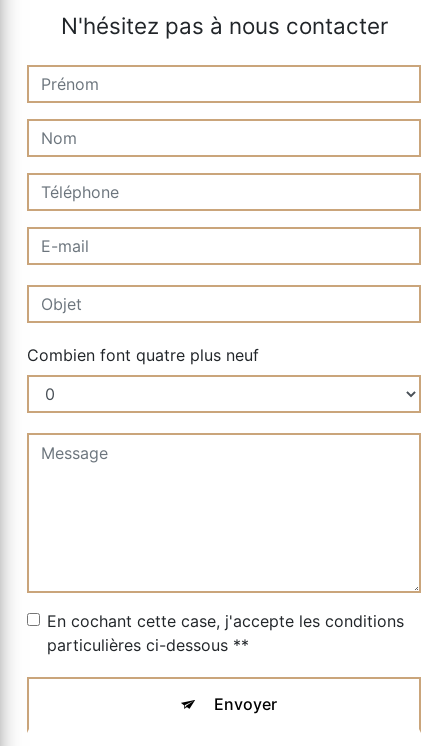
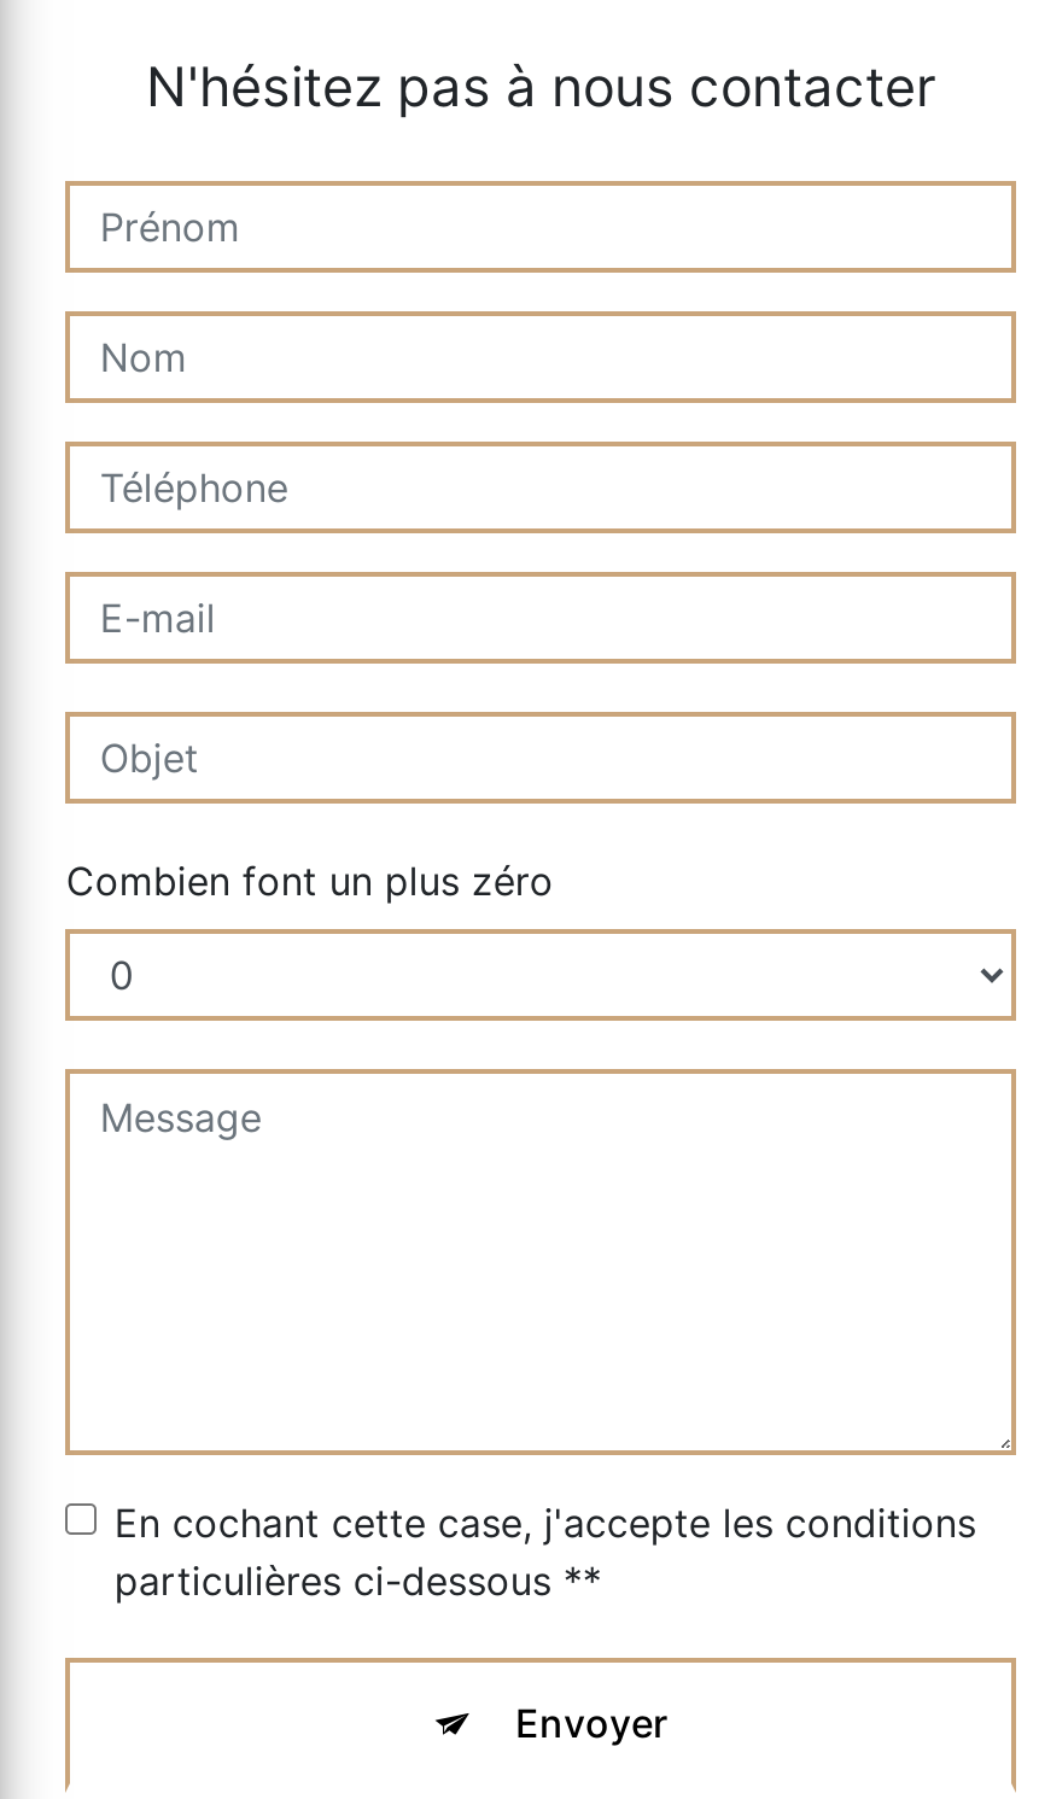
[27,345,259,365] Combien font quatre plus neuf -> [66,856,554,904] Combien font un plus zéro

